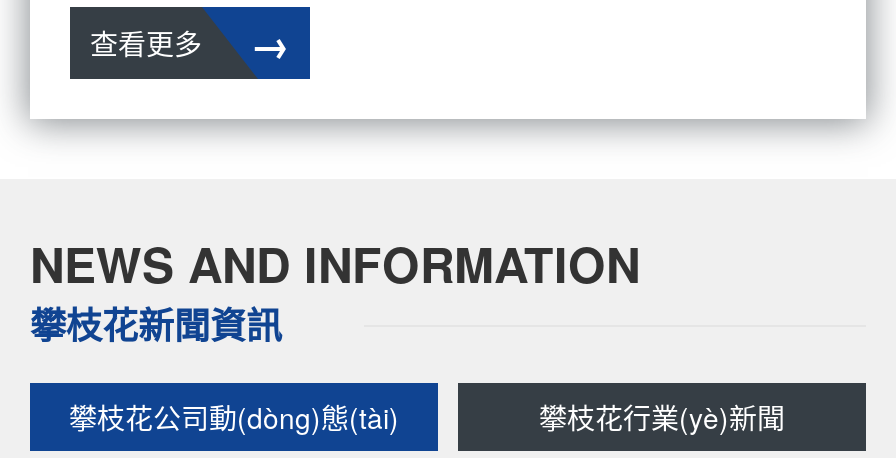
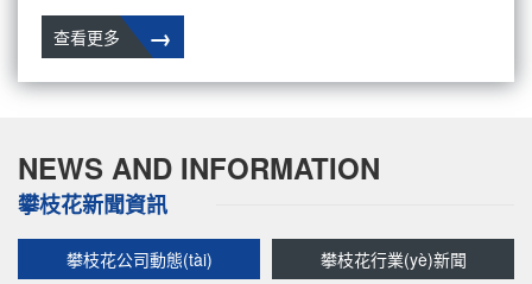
[69,397,399,437] 攀枝花公司動(dòng)態(tài) -> [66,247,212,271] 攀枝花公司動態(tài)

